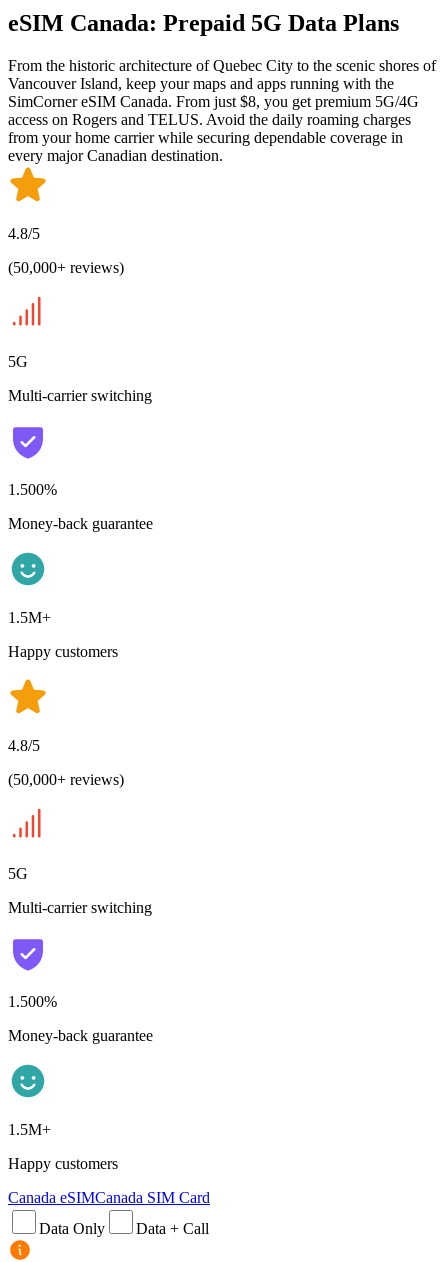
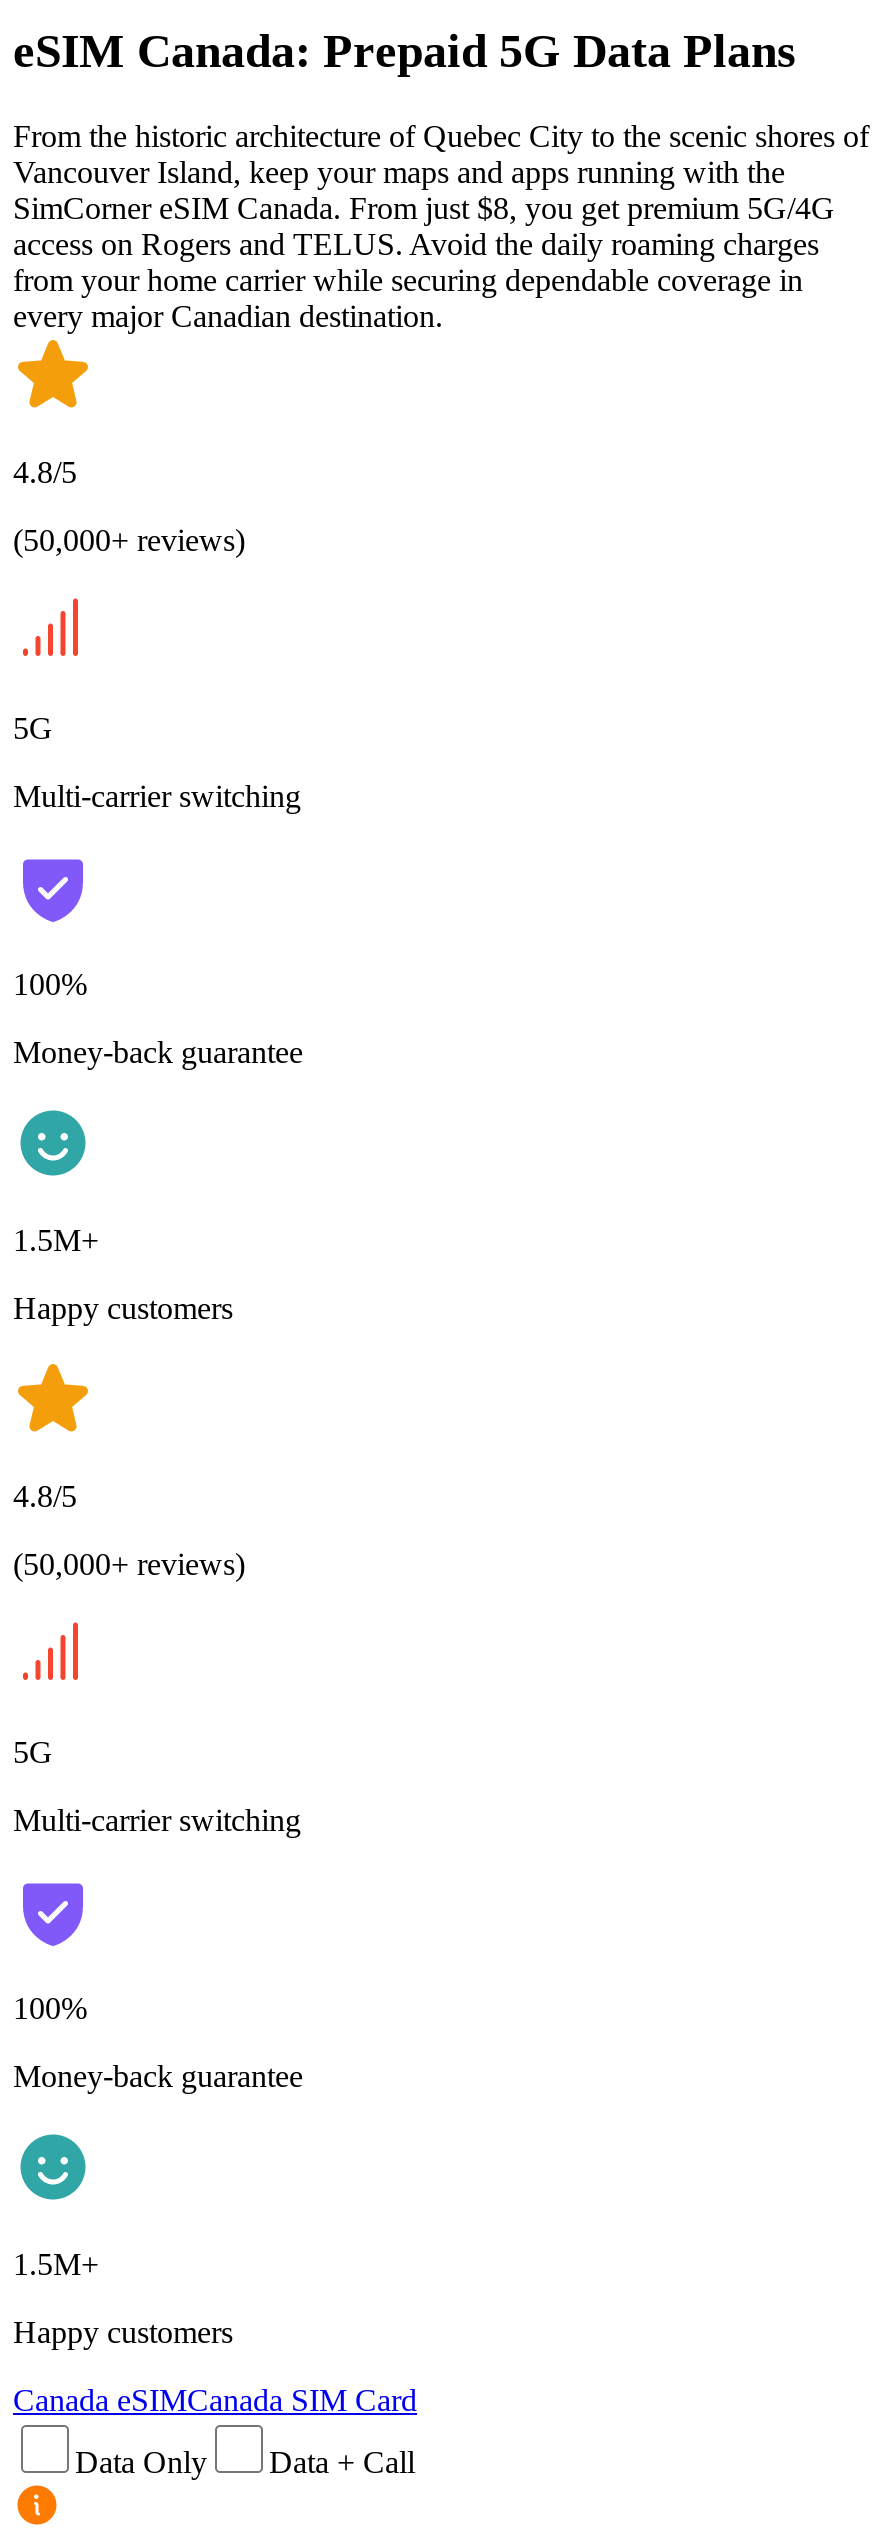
[8,481,57,498] 1.500% -> [13,967,87,1001] 100%
[8,993,57,1010] 1.500% -> [13,1991,87,2025] 100%

